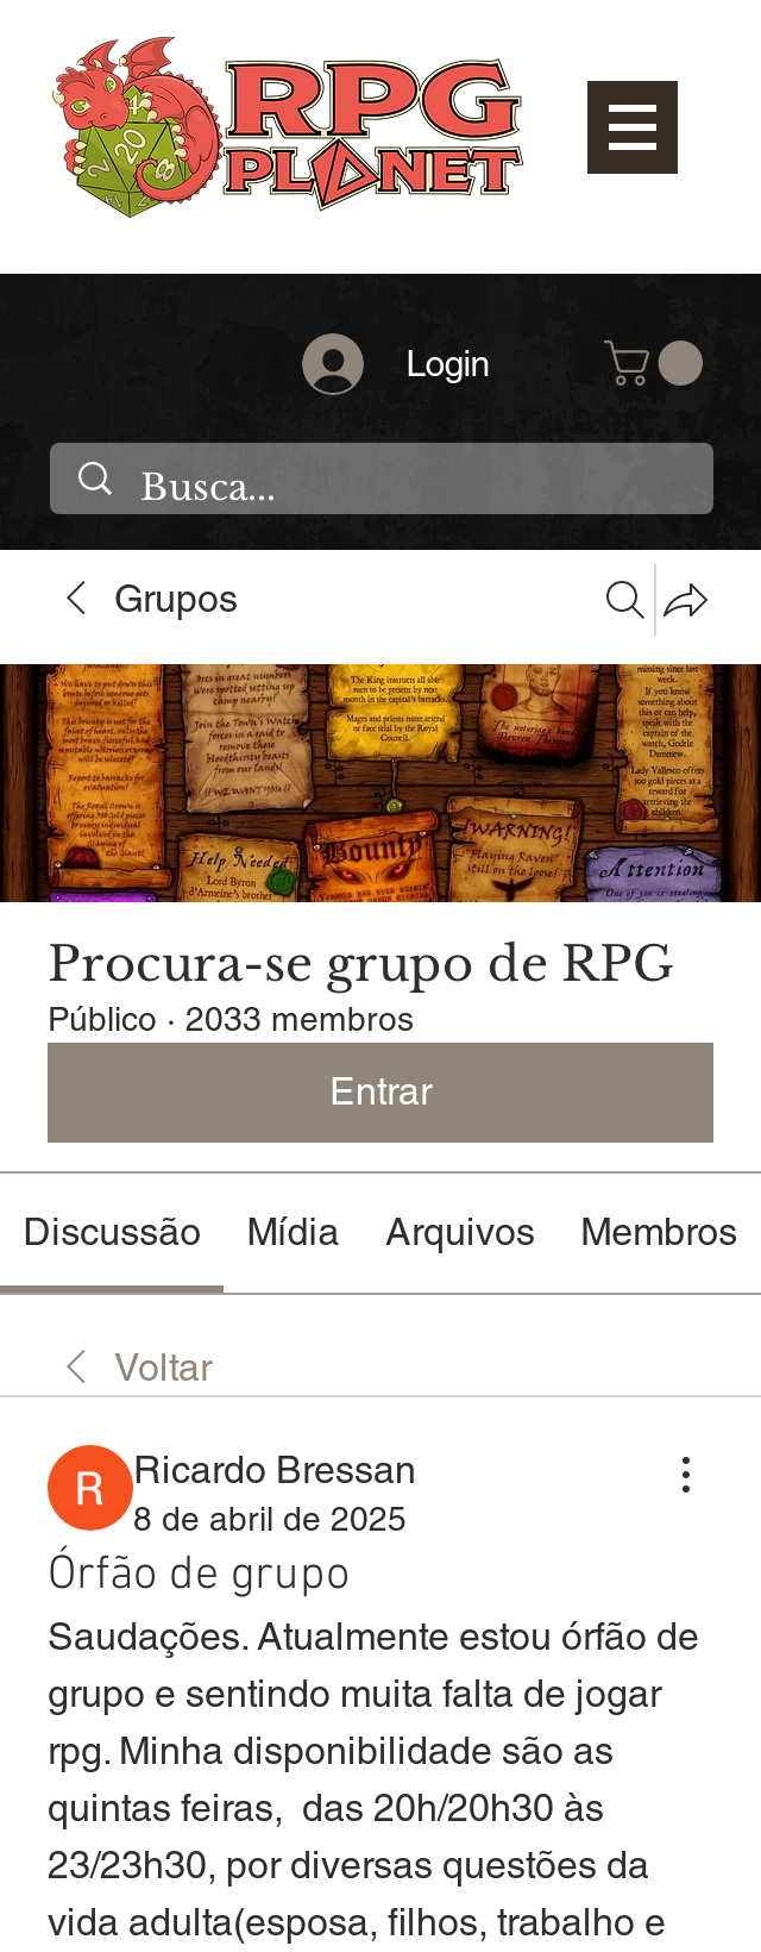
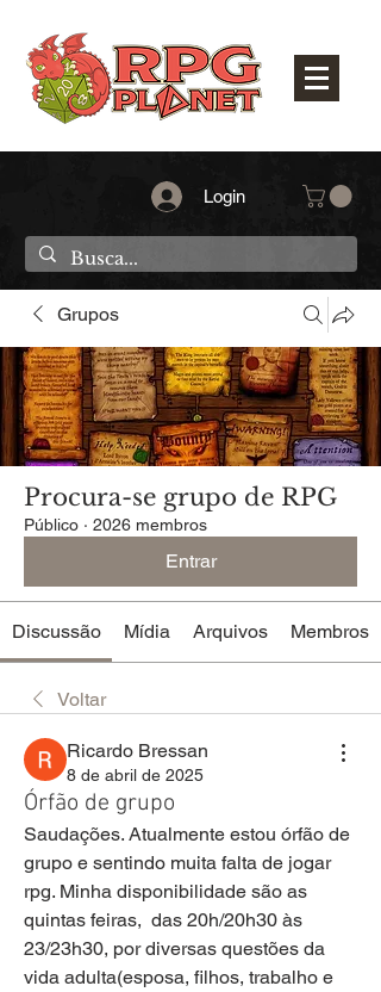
[48,999,414,1037] Público · 2033 membros -> [24,515,207,534] Público · 2026 membros

